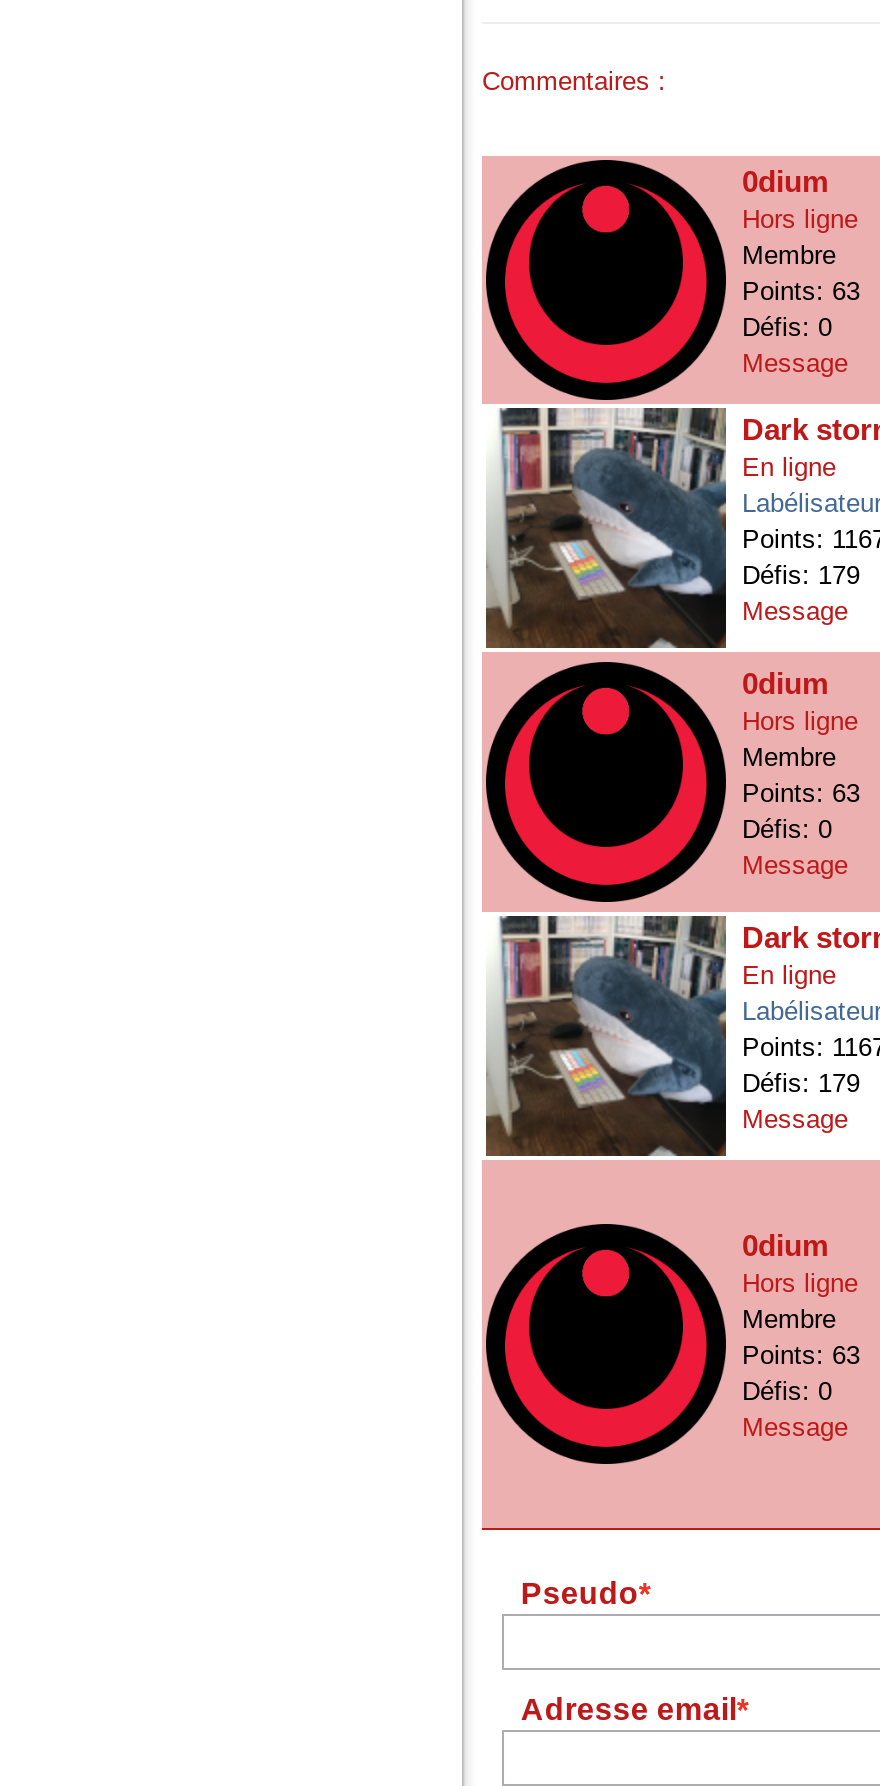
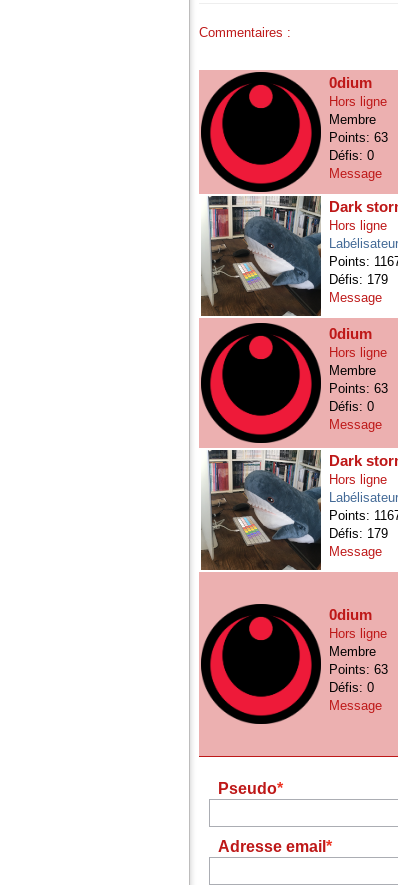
[742,452,836,482] En ligne -> [329,218,387,233] Hors ligne
[742,960,836,990] En ligne -> [329,472,387,487] Hors ligne

